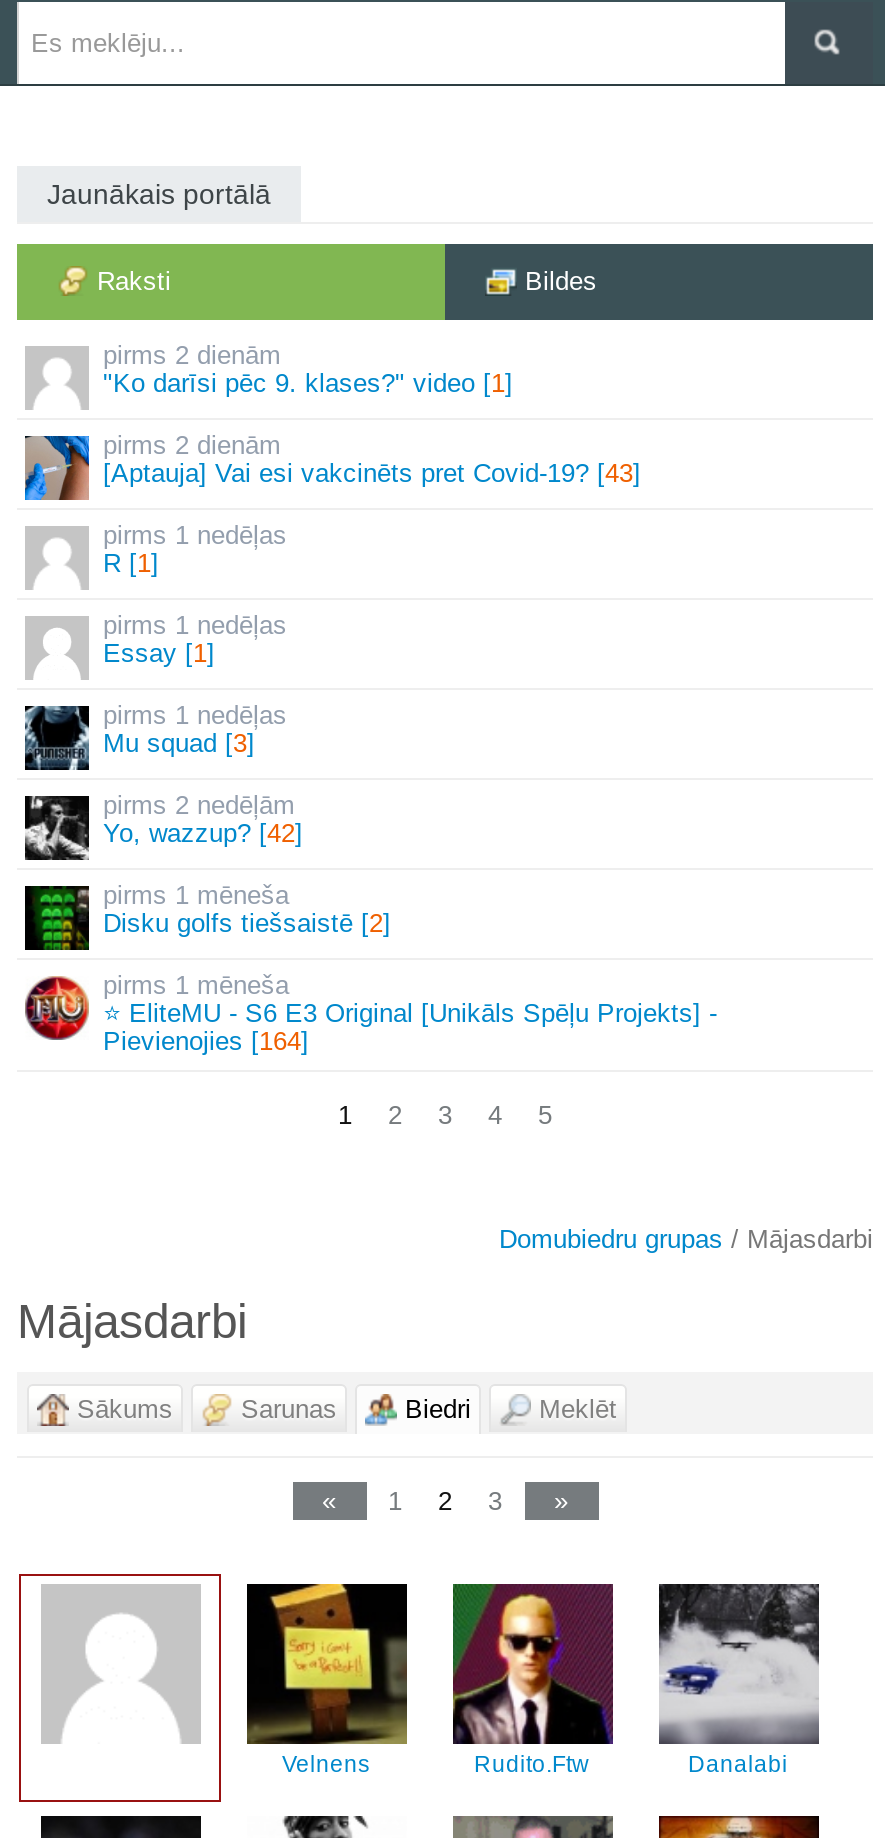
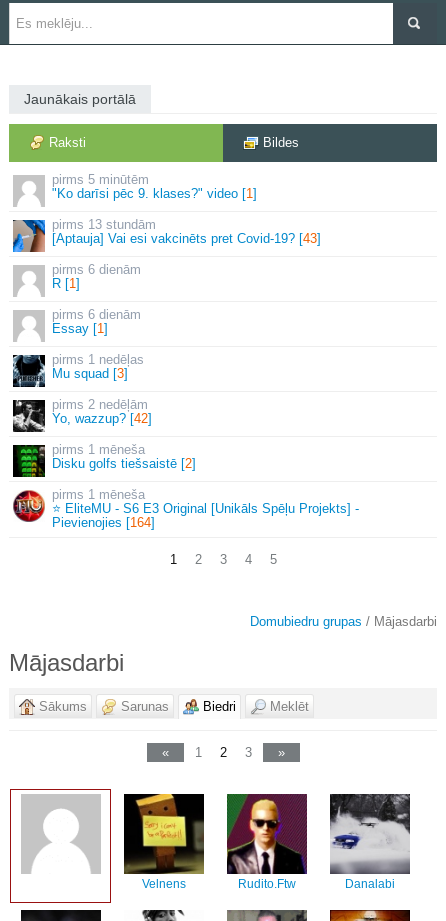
[175,339,281,369] 2 dienām -> [88,172,149,187] 5 minūtēm
[175,429,281,459] 2 dienām -> [88,217,156,232] 13 stundām
[175,519,287,549] 1 nedēļas -> [88,262,141,277] 6 dienām
[175,609,287,639] 1 nedēļas -> [88,307,141,322] 6 dienām

